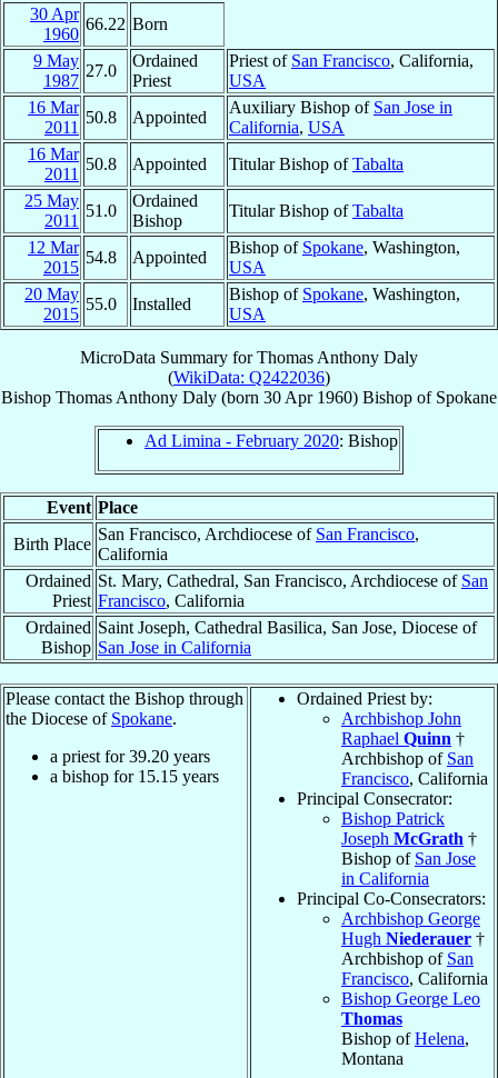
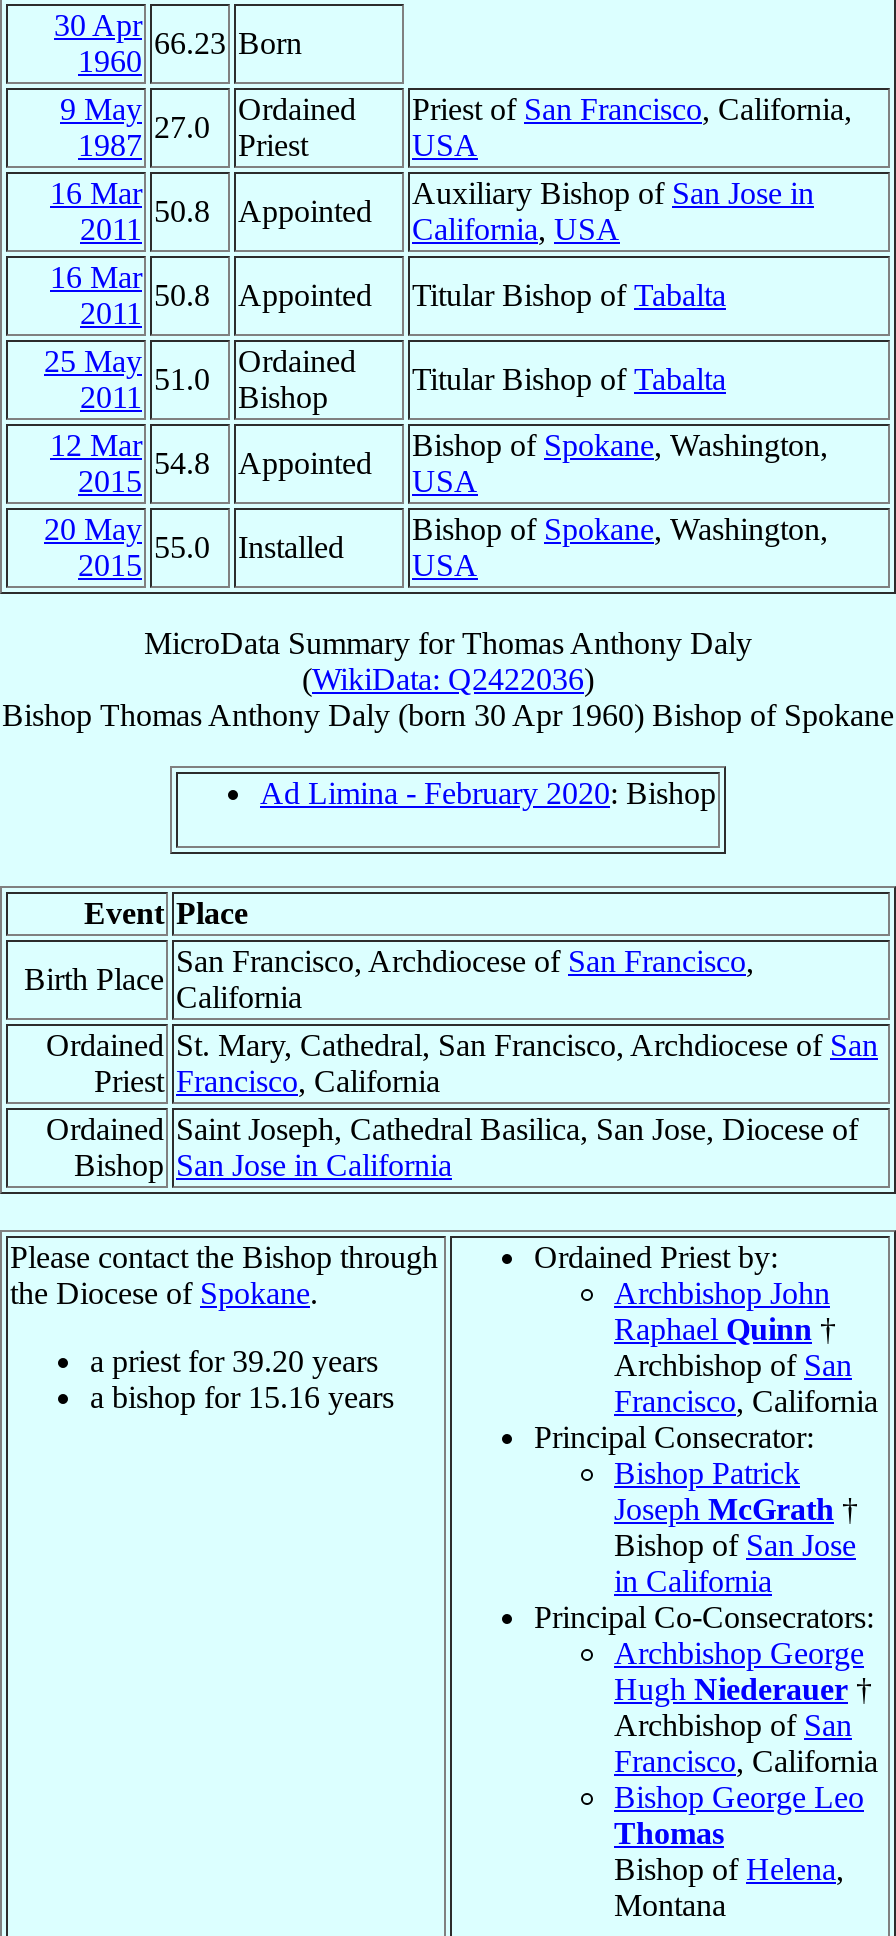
[86,14,168,33] 66.22 Born -> [154,26,302,60] 66.23 Born
[50,767,219,786] a bishop for 15.15 years -> [90,1380,394,1414] a bishop for 15.16 years

